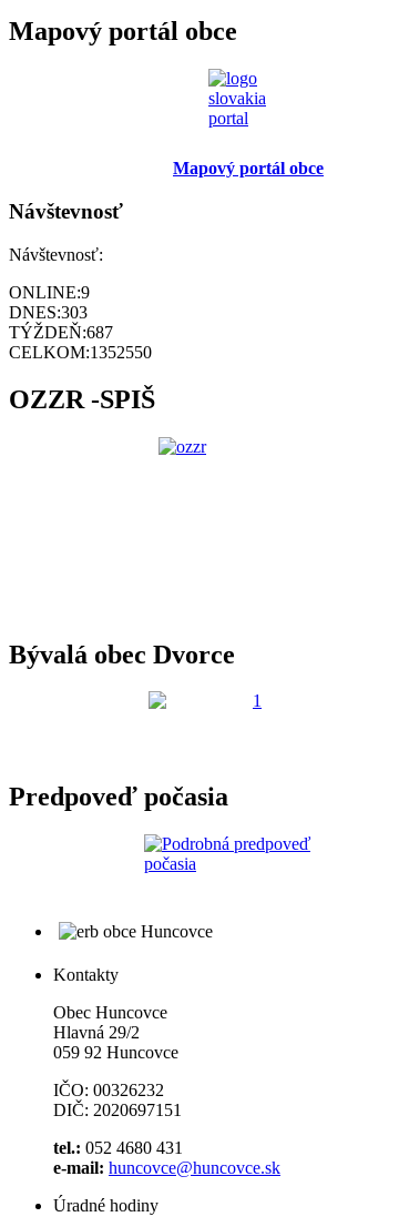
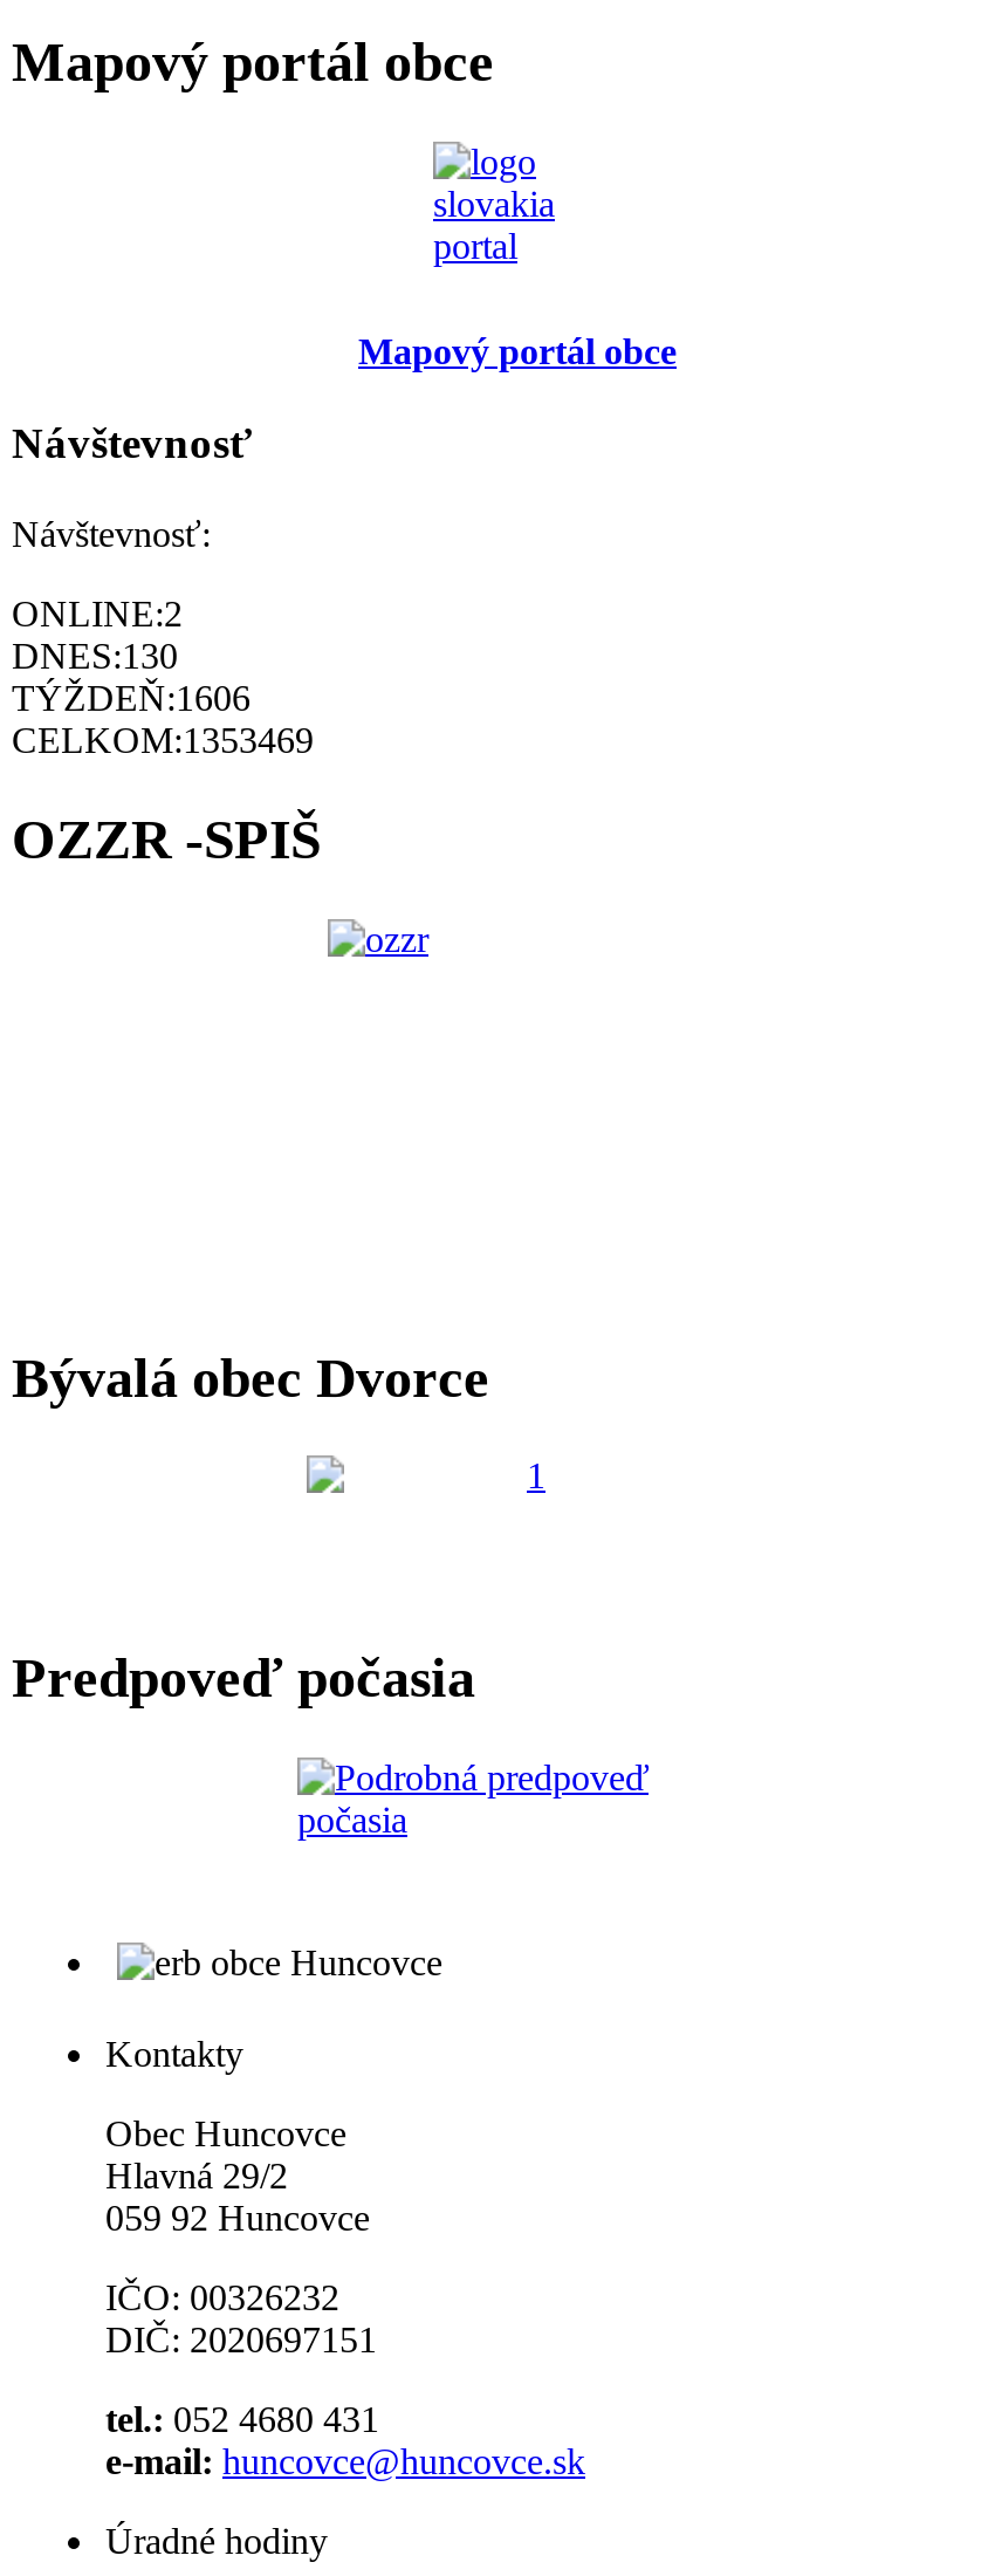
[9,283,90,302] ONLINE:9 -> [12,593,183,633] ONLINE:2
[9,303,88,322] DNES:303 -> [12,635,178,675] DNES:130
[9,323,113,341] TÝŽDEŇ:687 -> [12,677,251,717] TÝŽDEŇ:1606
[9,343,152,361] CELKOM:1352550 -> [12,720,314,759] CELKOM:1353469

